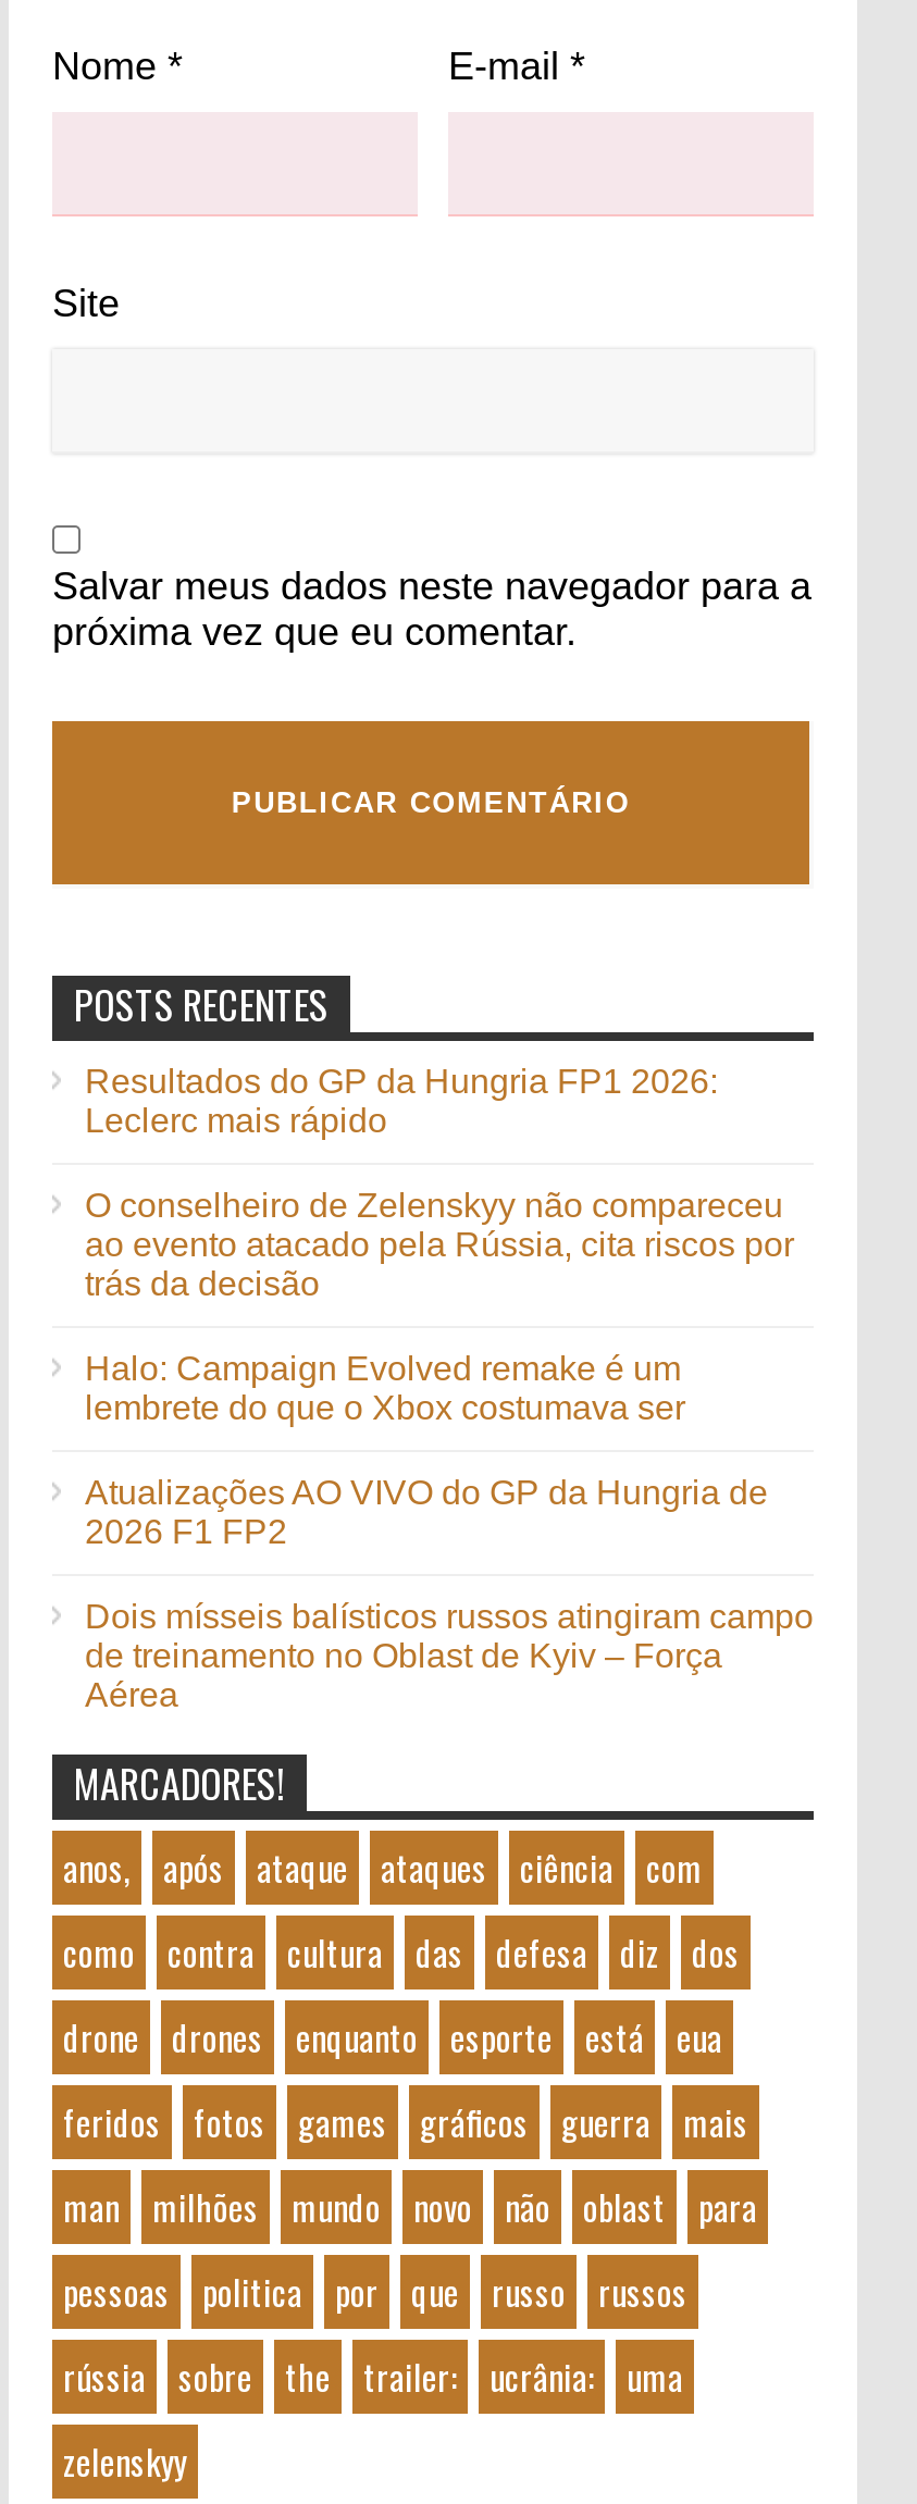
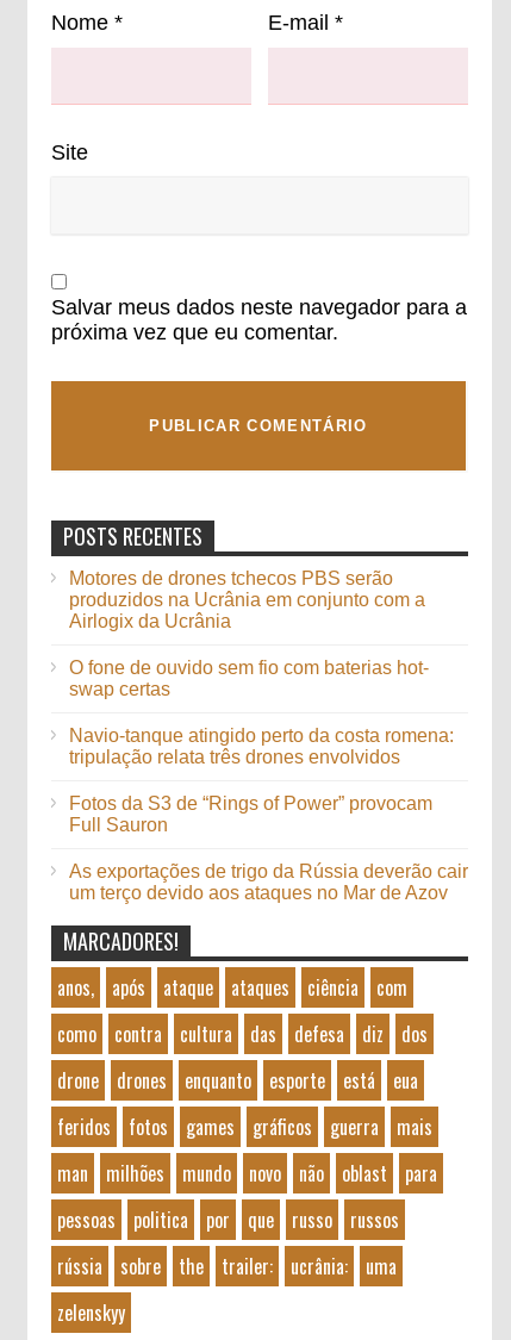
[85,1063,718,1139] Resultados do GP da Hungria FP1 2026: | Leclerc mais rápido -> [69,568,425,631] Motores de drones tchecos PBS serão | produzidos na Ucrânia em conjunto com a | Airlogix da Ucrânia
[85,1187,794,1302] O conselheiro de Zelenskyy não compareceu | ao evento atacado pela Rússia, cita riscos por | trás da decisão -> [69,657,429,699] O fone de ouvido sem fio com baterias hot- | swap certas
[85,1350,685,1426] Halo: Campaign Evolved remake é um | lembrete do que o Xbox costumava ser -> [69,725,454,767] Navio-tanque atingido perto da costa romena: | tripulação relata três drones envolvidos
[85,1474,768,1550] Atualizações AO VIVO do GP da Hungria de | 2026 F1 FP2 -> [69,793,432,835] Fotos da S3 de “Rings of Power” provocam | Full Sauron
[85,1598,814,1713] Dois mísseis balísticos russos atingiram campo | de treinamento no Oblast de Kyiv – Força | Aérea -> [69,861,468,903] As exportações de trigo da Rússia deverão cair | um terço devido aos ataques no Mar de Azov

